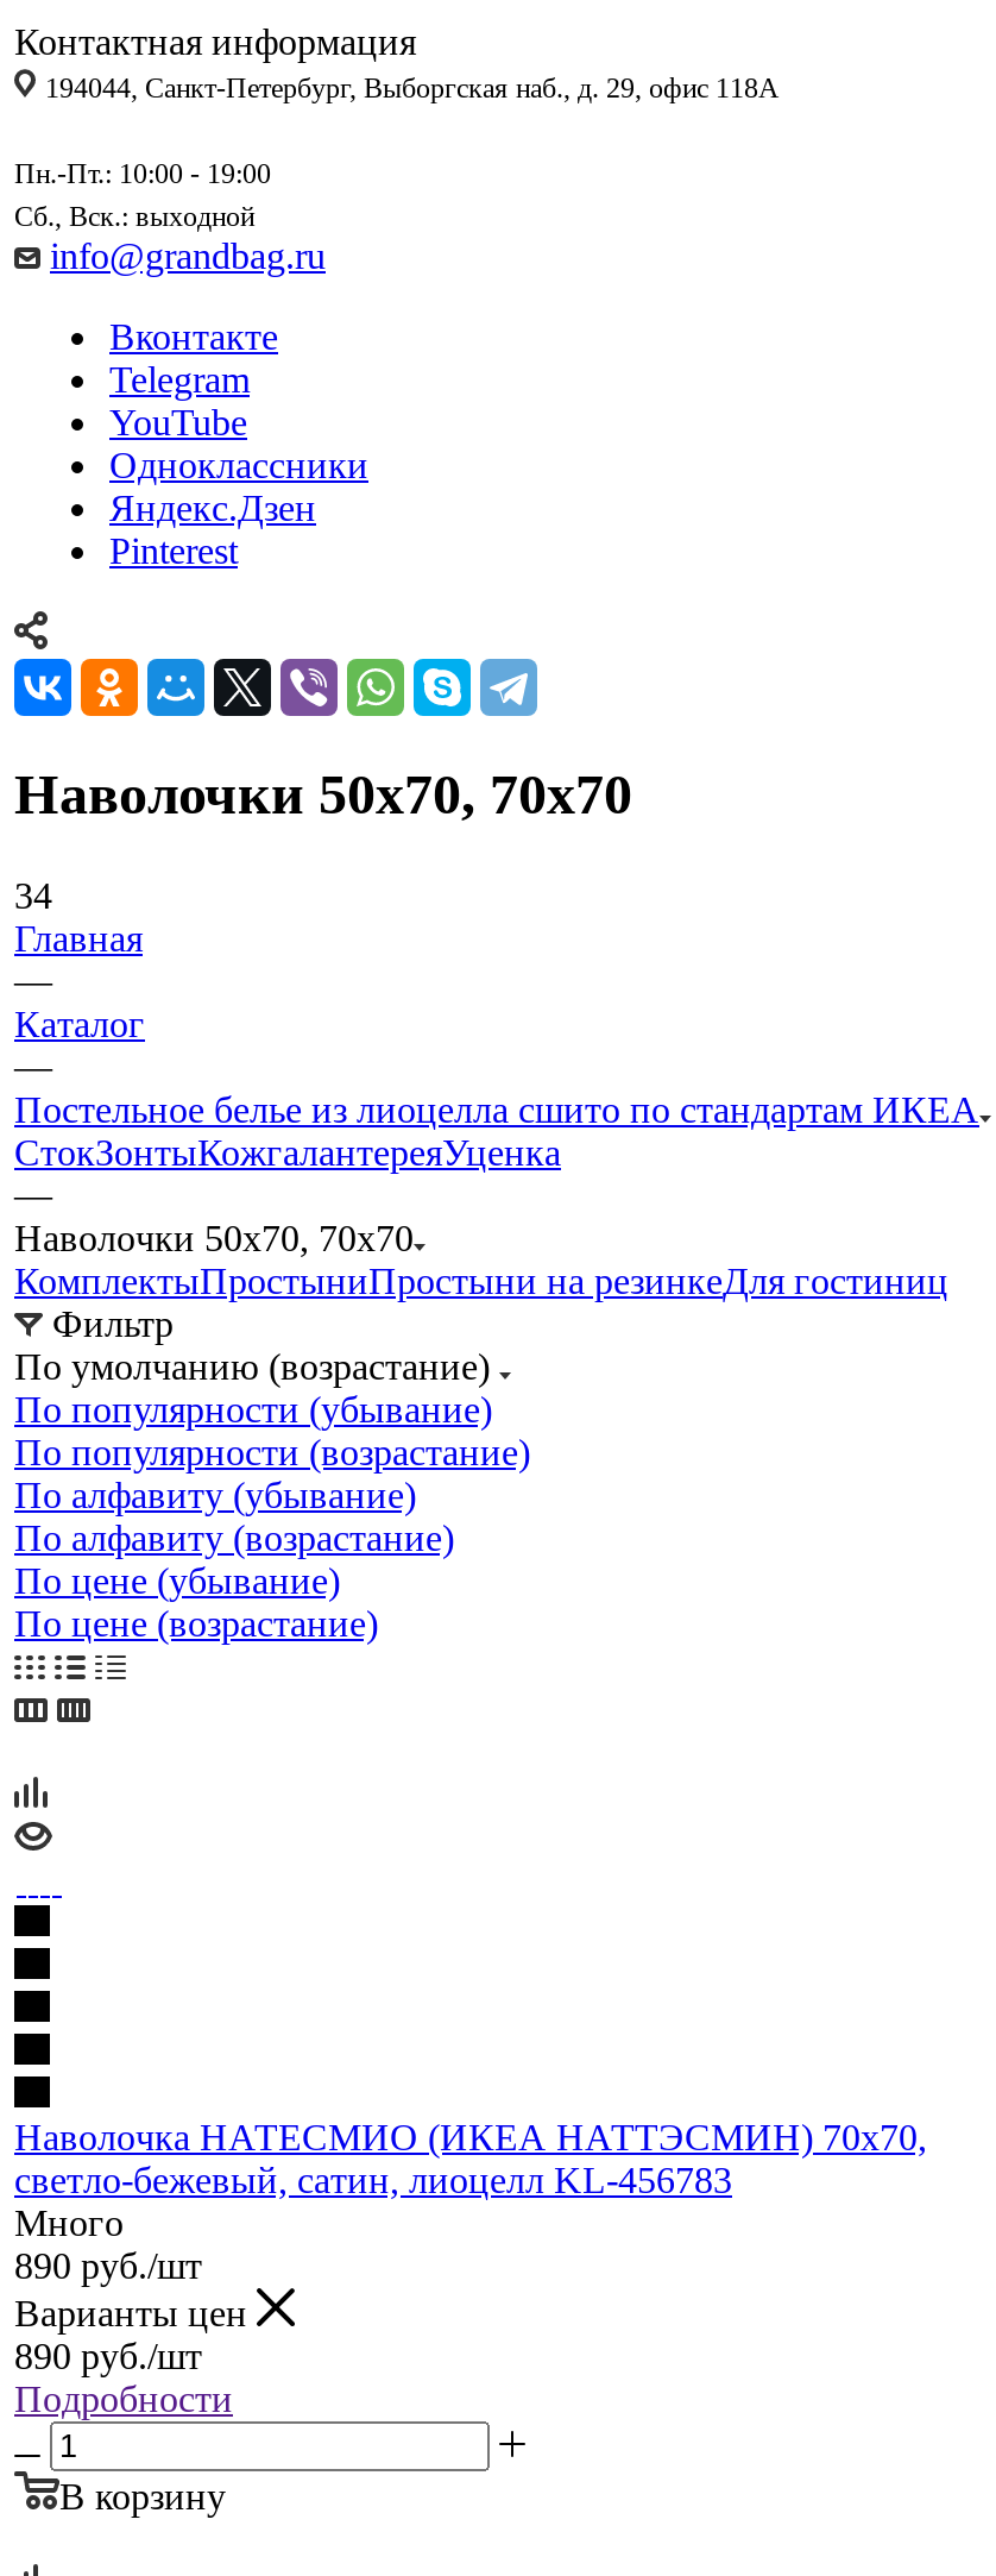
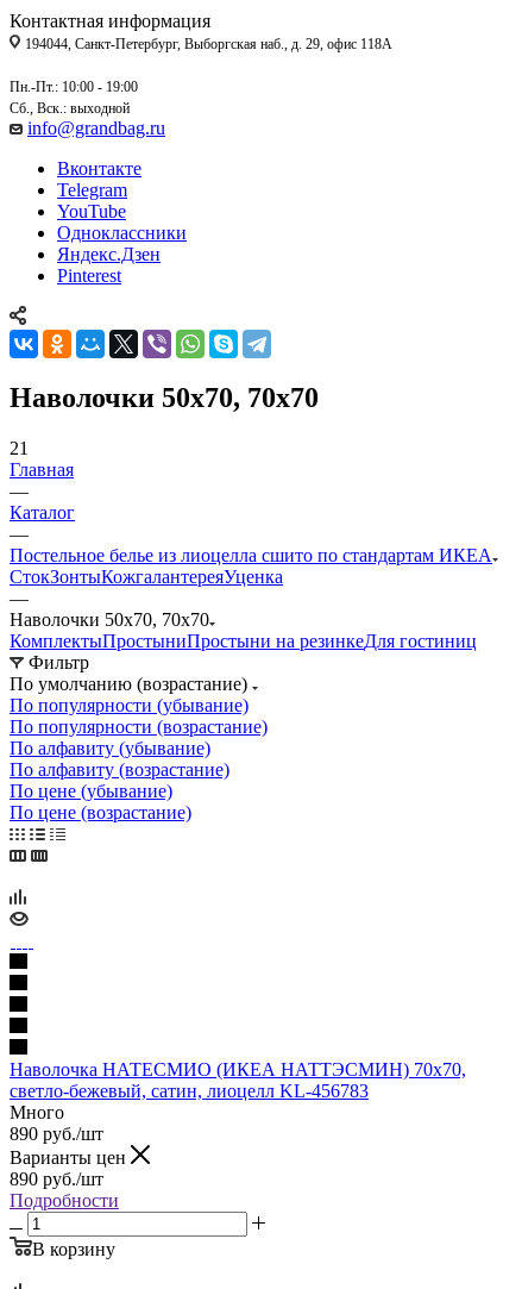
[14,875,52,915] 34 -> [10,438,29,458] 21

